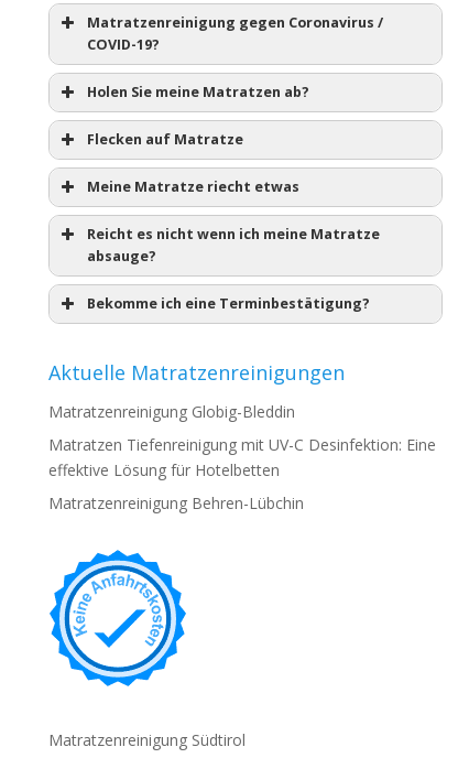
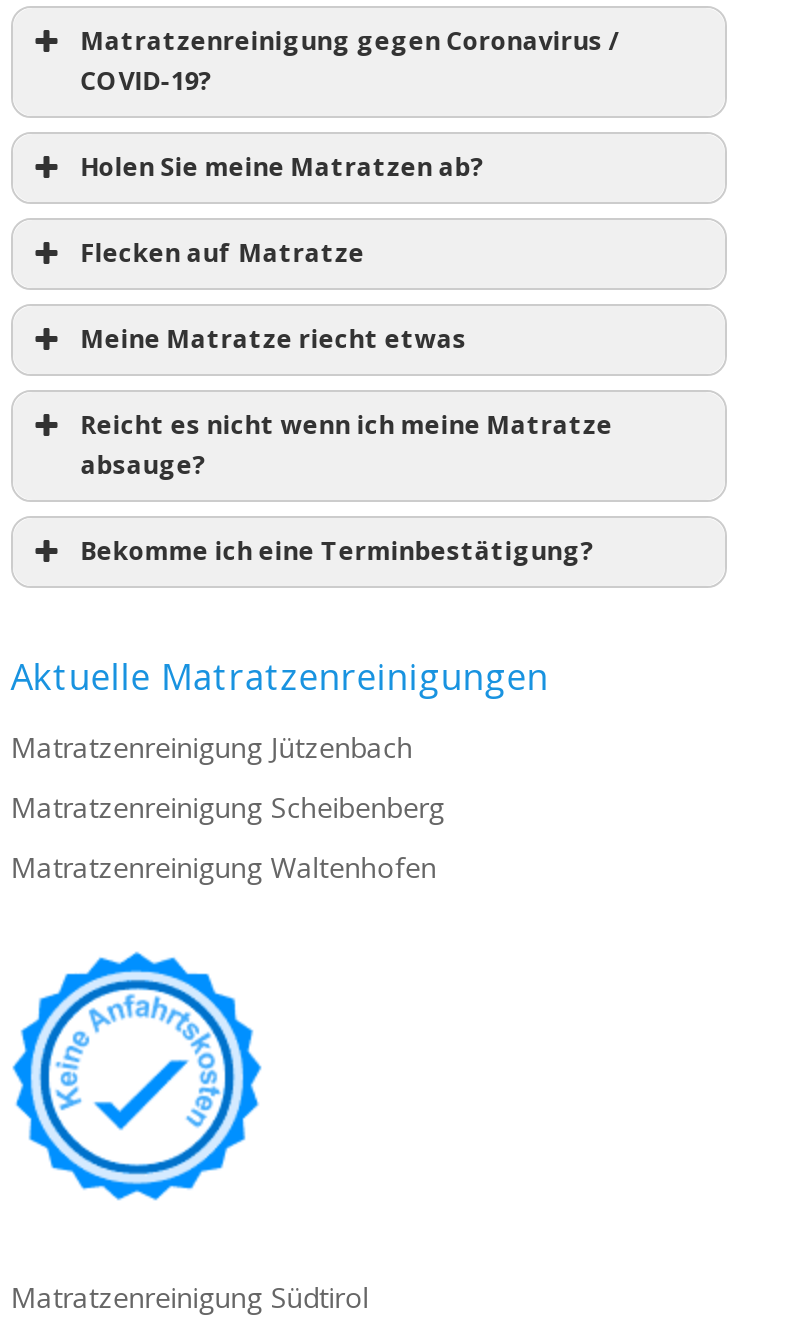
[48,401,295,422] Matratzenreinigung Globig-Bleddin -> [11,728,413,766] Matratzenreinigung Jützenbach
[48,434,436,480] Matratzen Tiefenreinigung mit UV-C Desinfektion: Eine | effektive Lösung für Hotelbetten -> [11,788,445,826] Matratzenreinigung Scheibenberg
[48,492,304,513] Matratzenreinigung Behren-Lübchin -> [11,848,437,886] Matratzenreinigung Waltenhofen

